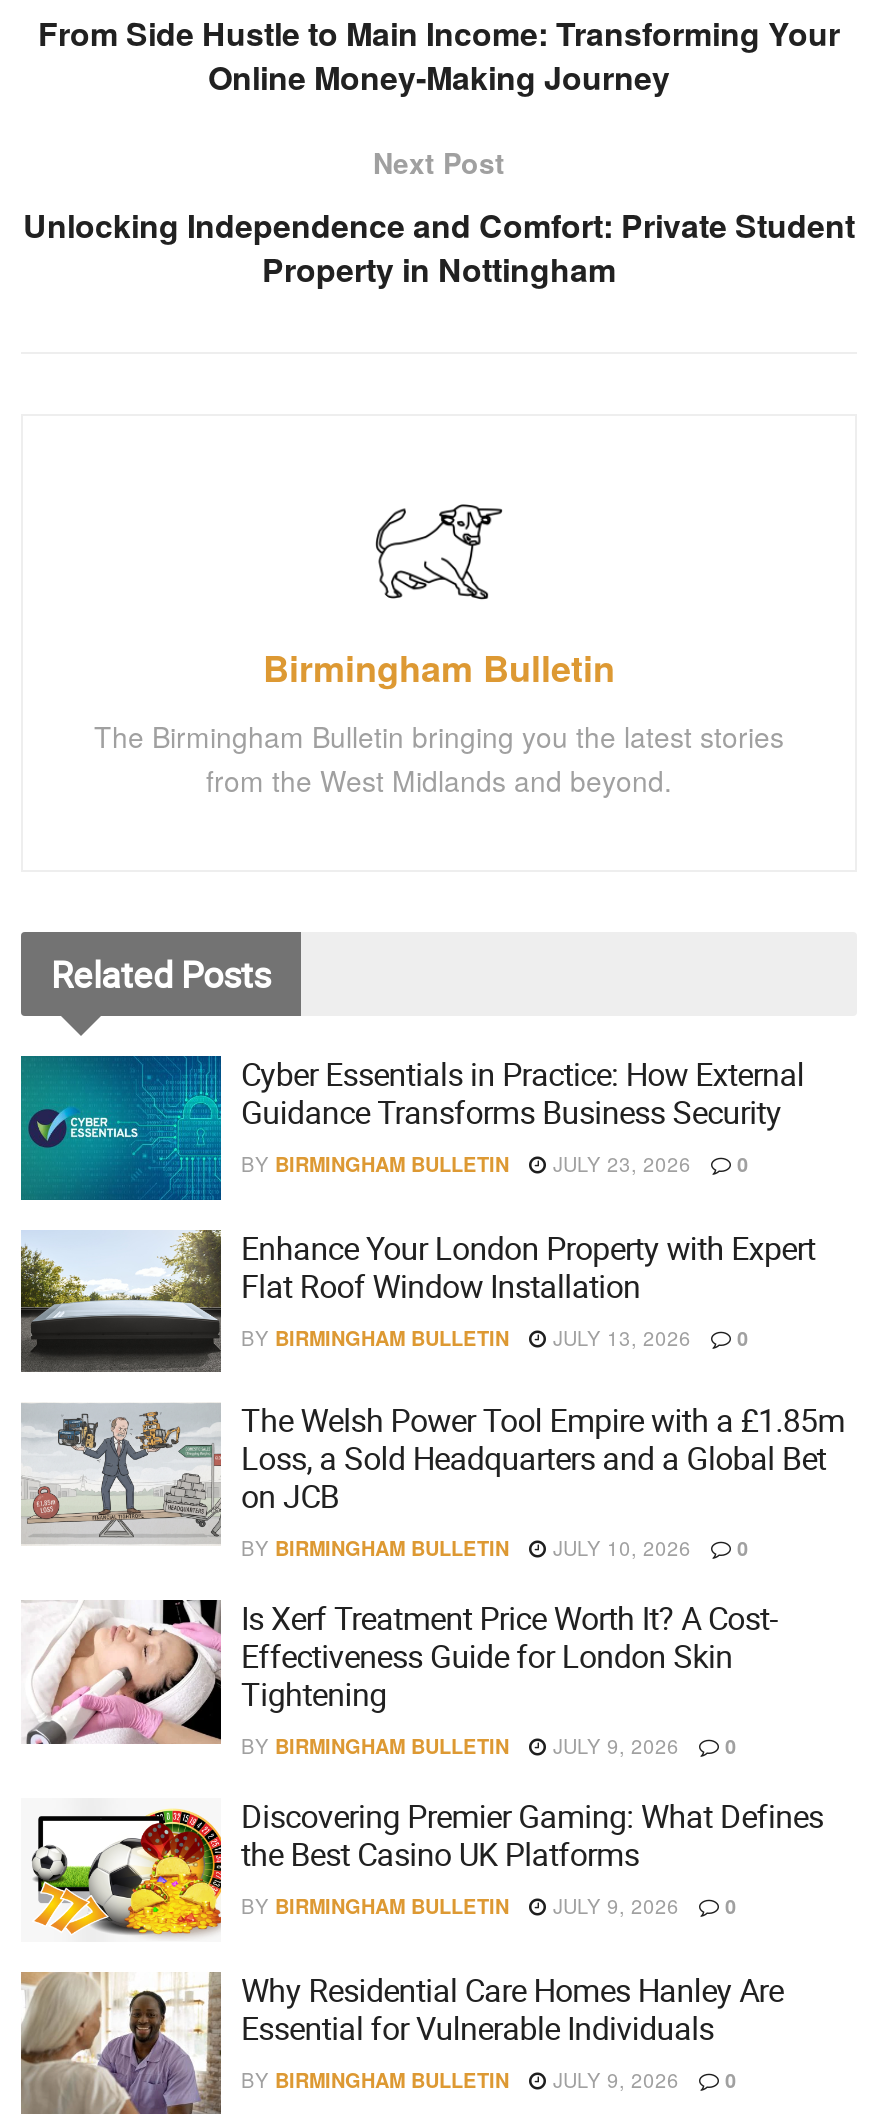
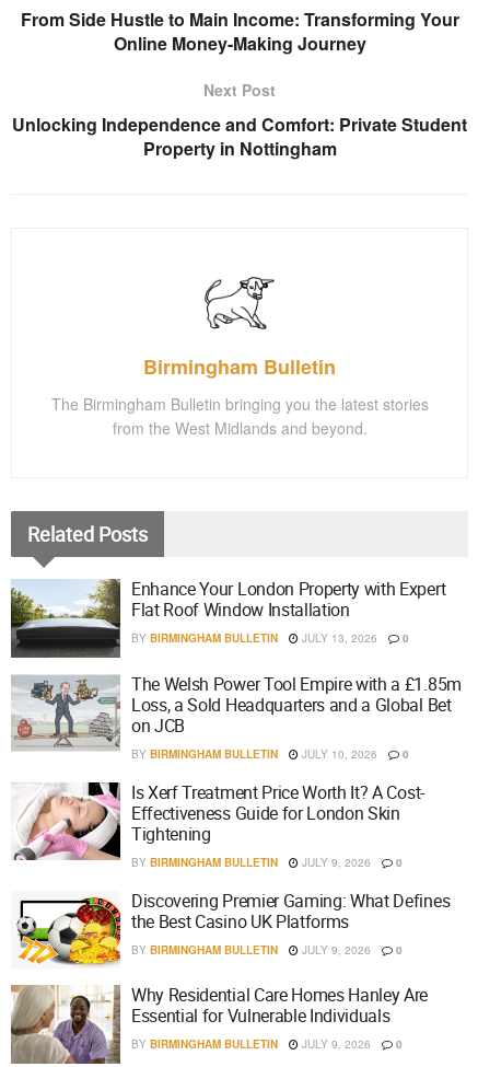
[19,1053,804,1202] [image] | Cyber Essentials in Practice: How External | Guidance Transforms Business Security | BY BIRMINGHAM BULLETIN | JULY 23, 2026 | 0 -> none

